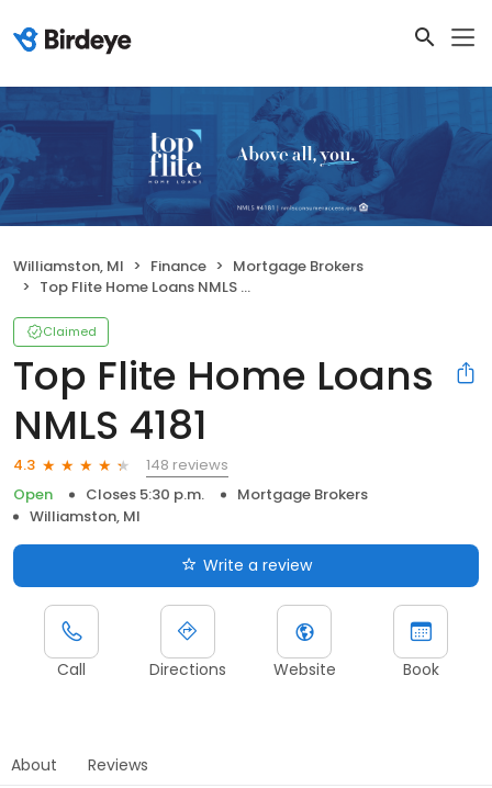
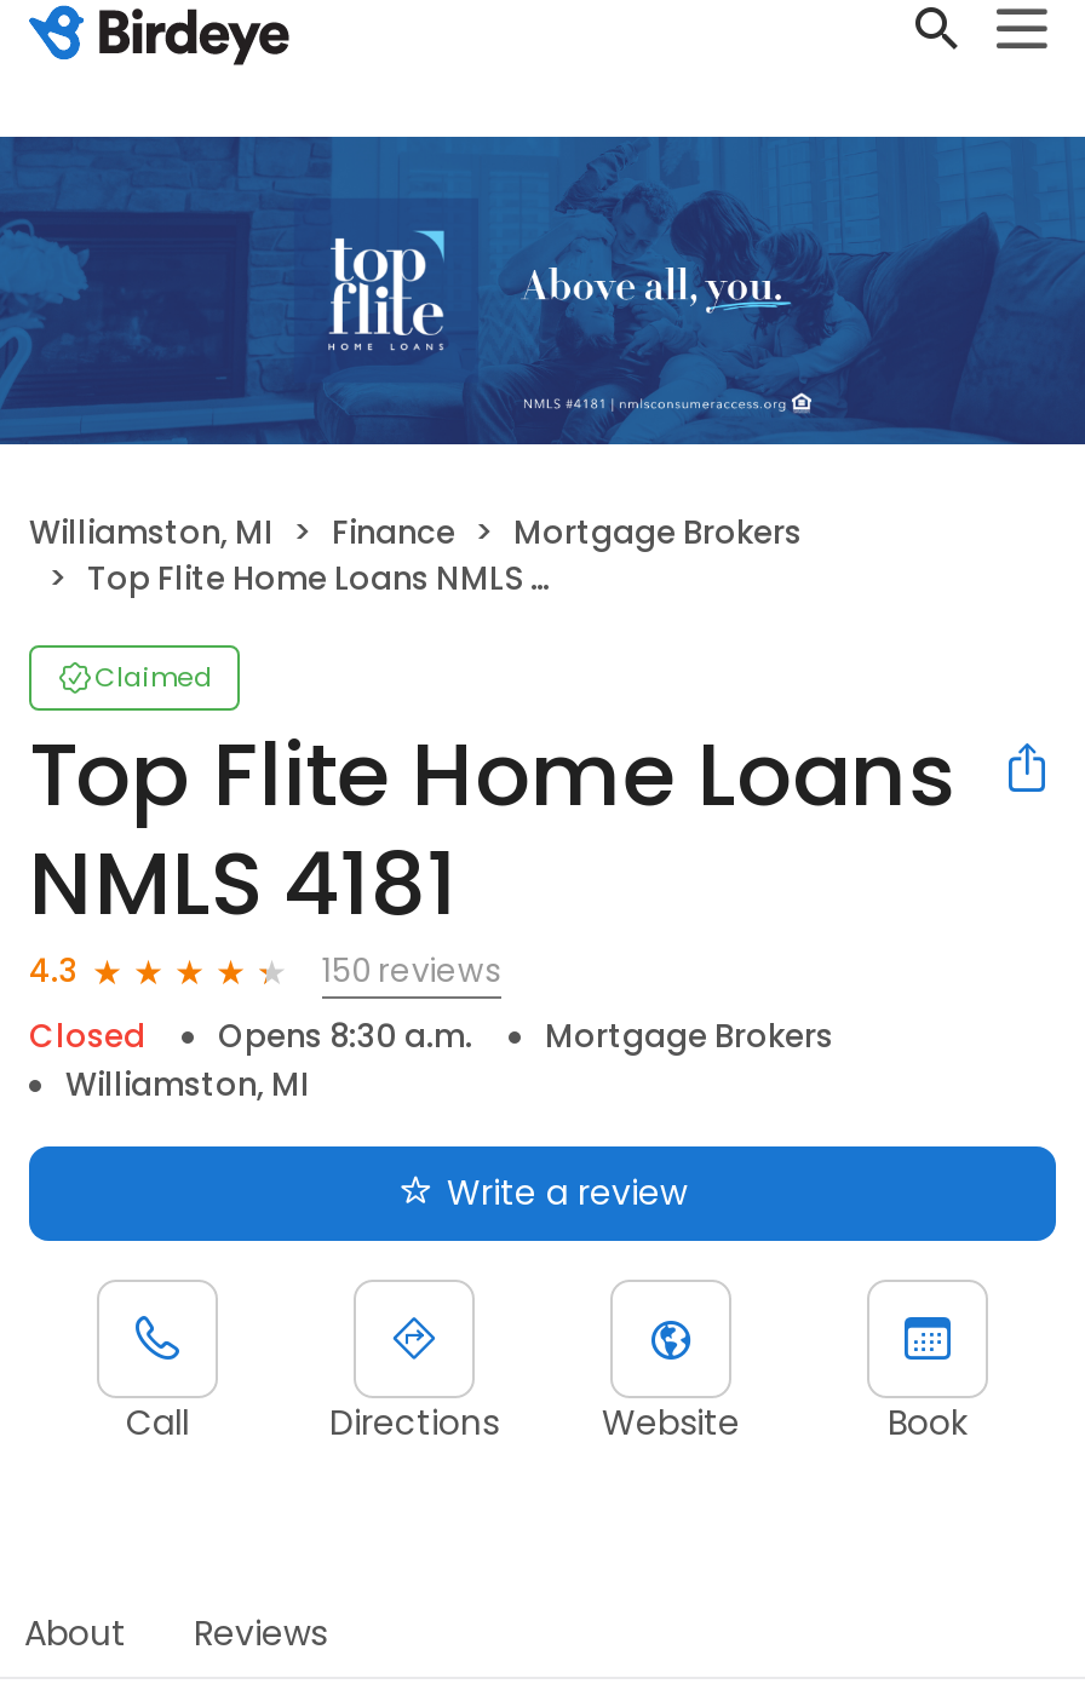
[13,454,228,505] 148 reviews | Open | Closes 5:30 p.m. -> [29,948,501,1059] 150 reviews | Closed | Opens 8:30 a.m.

